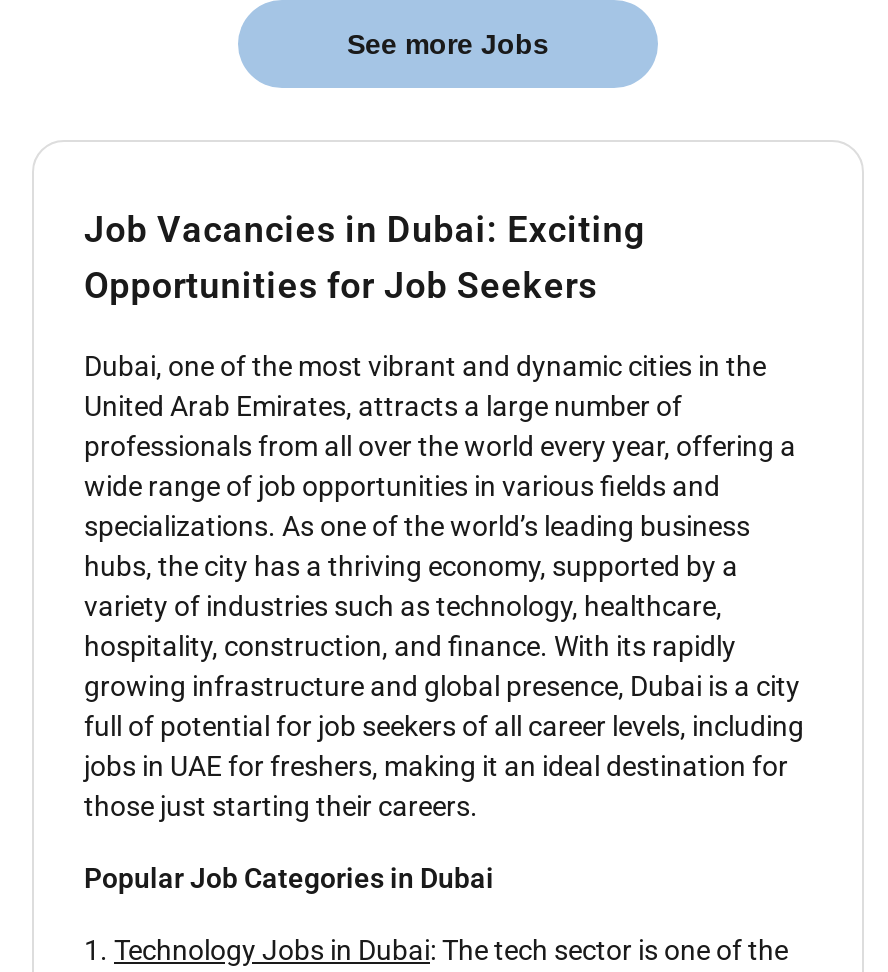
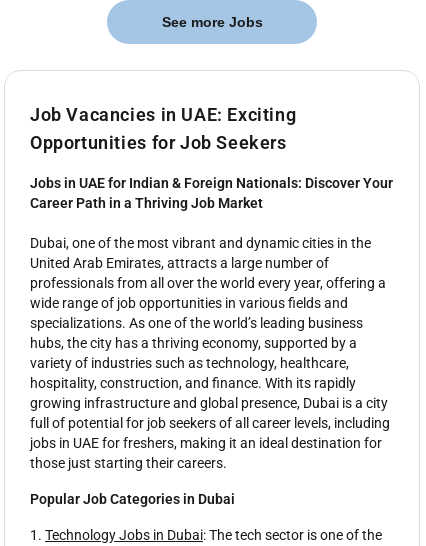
[84,209,645,251] Job Vacancies in Dubai: Exciting -> [30,104,296,125] Job Vacancies in UAE: Exciting
none -> [30,175,393,211] Jobs in UAE for Indian & Foreign Nationals: Discover Your | Career Path in a Thriving Job Market

